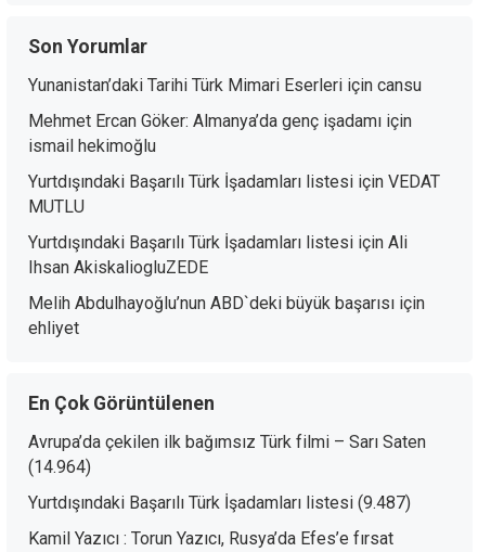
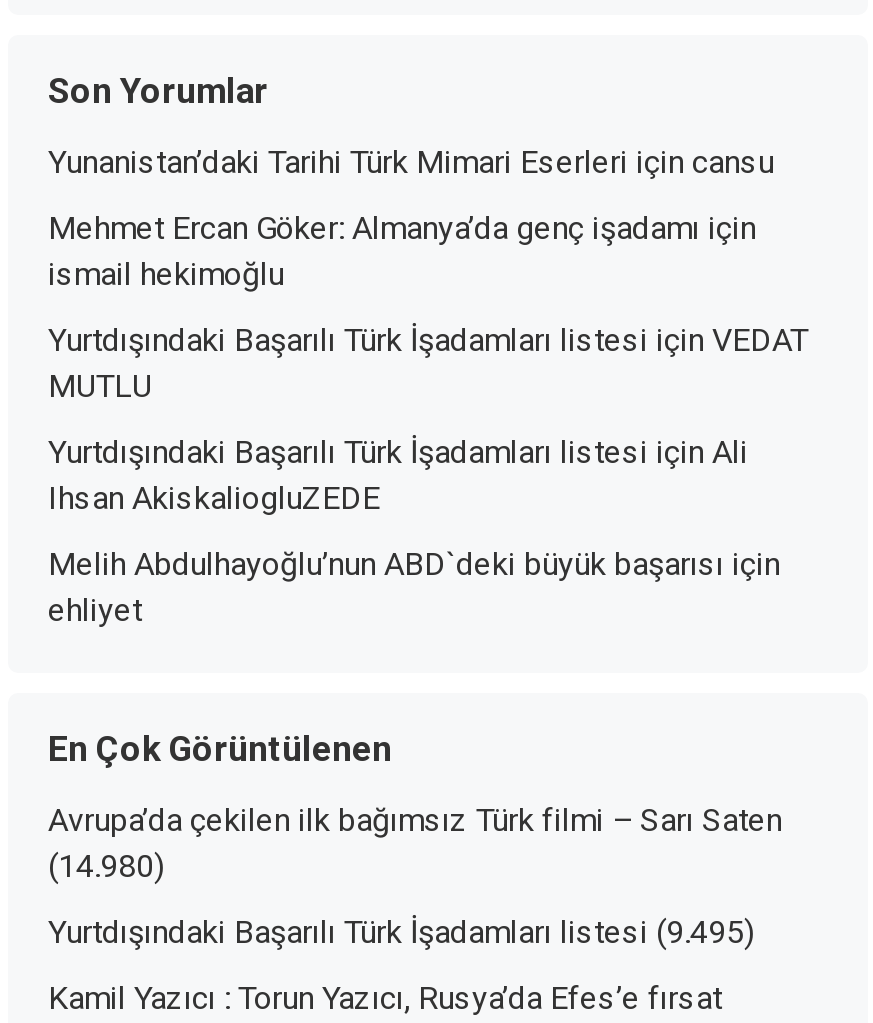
[28,457,91,477] (14.964) -> [48,847,164,885] (14.980)
[28,492,411,513] Yurtdışındaki Başarılı Türk İşadamları listesi (9.487) -> [48,913,754,951] Yurtdışındaki Başarılı Türk İşadamları listesi (9.495)

